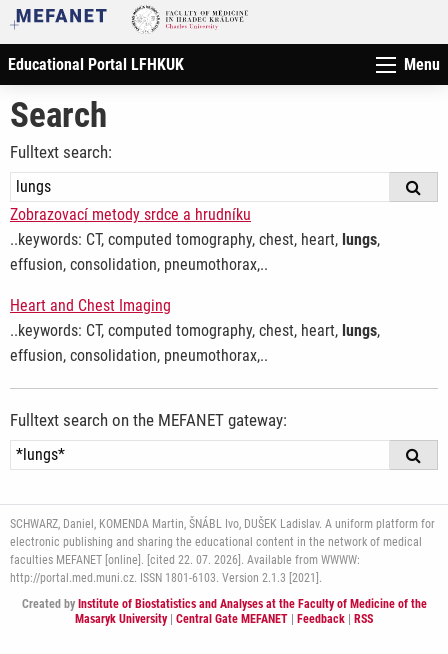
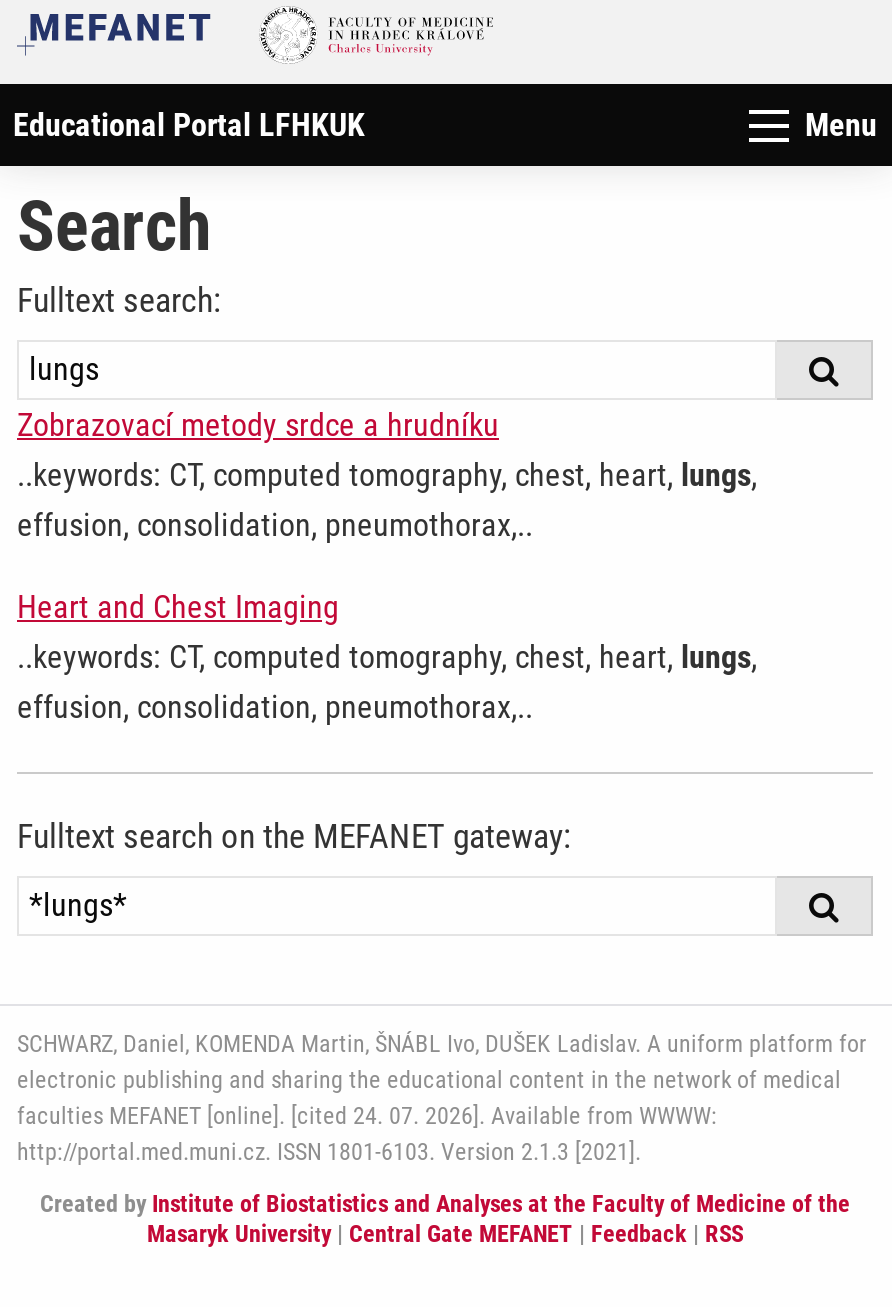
[10,553,360,567] faculties MEFANET [online]. [cited 22. 07. 2026]. Available from WWWW: -> [17,1102,717,1130] faculties MEFANET [online]. [cited 24. 07. 2026]. Available from WWWW:

